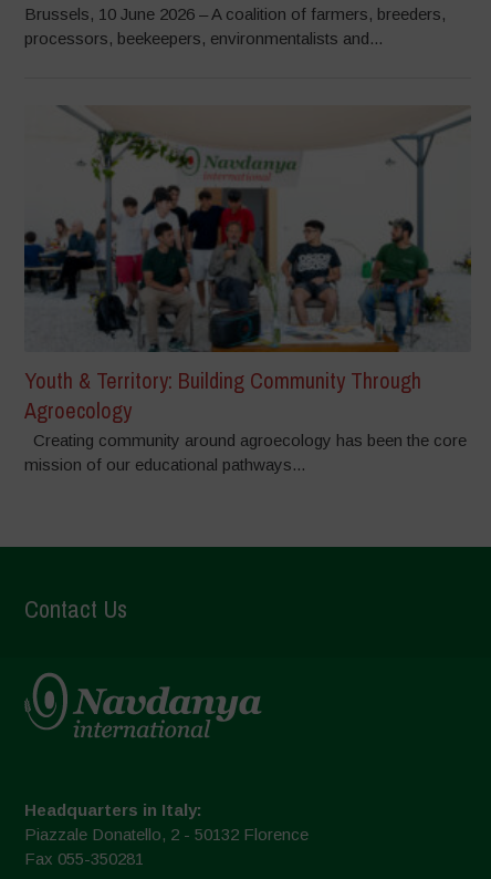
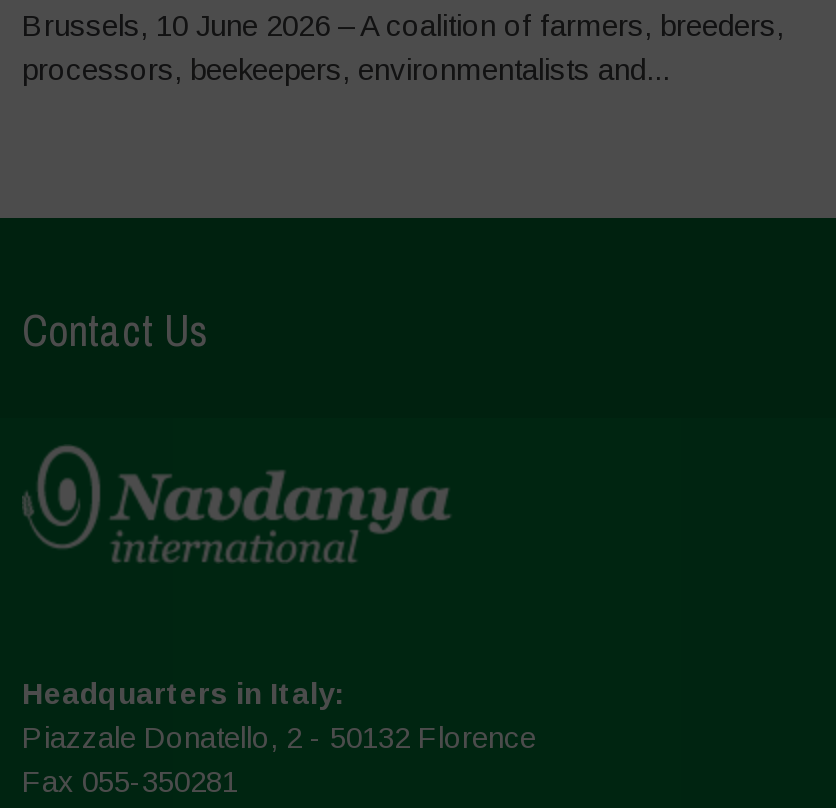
[23,105,472,473] [image] | Youth & Territory: Building Community Through | Agroecology | Creating community around agroecology has been the core | mission of our educational pathways... -> none

